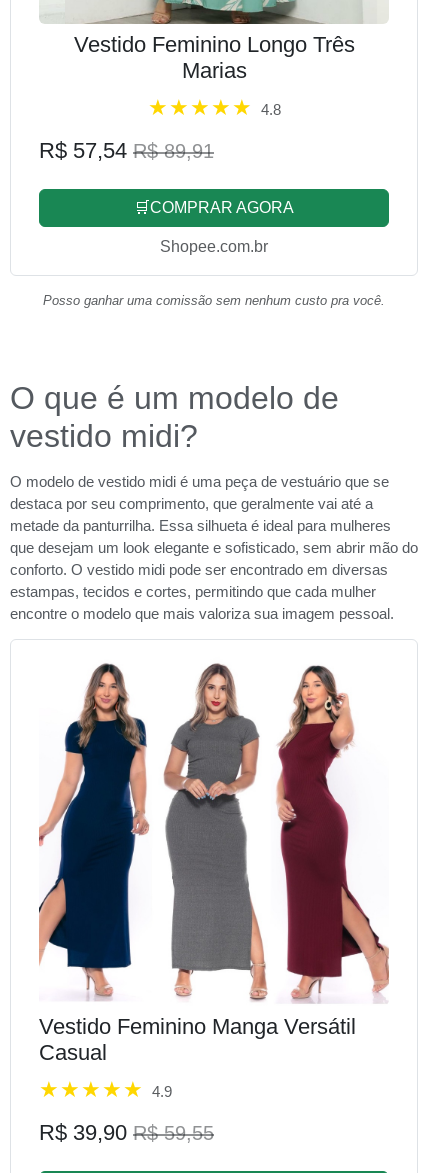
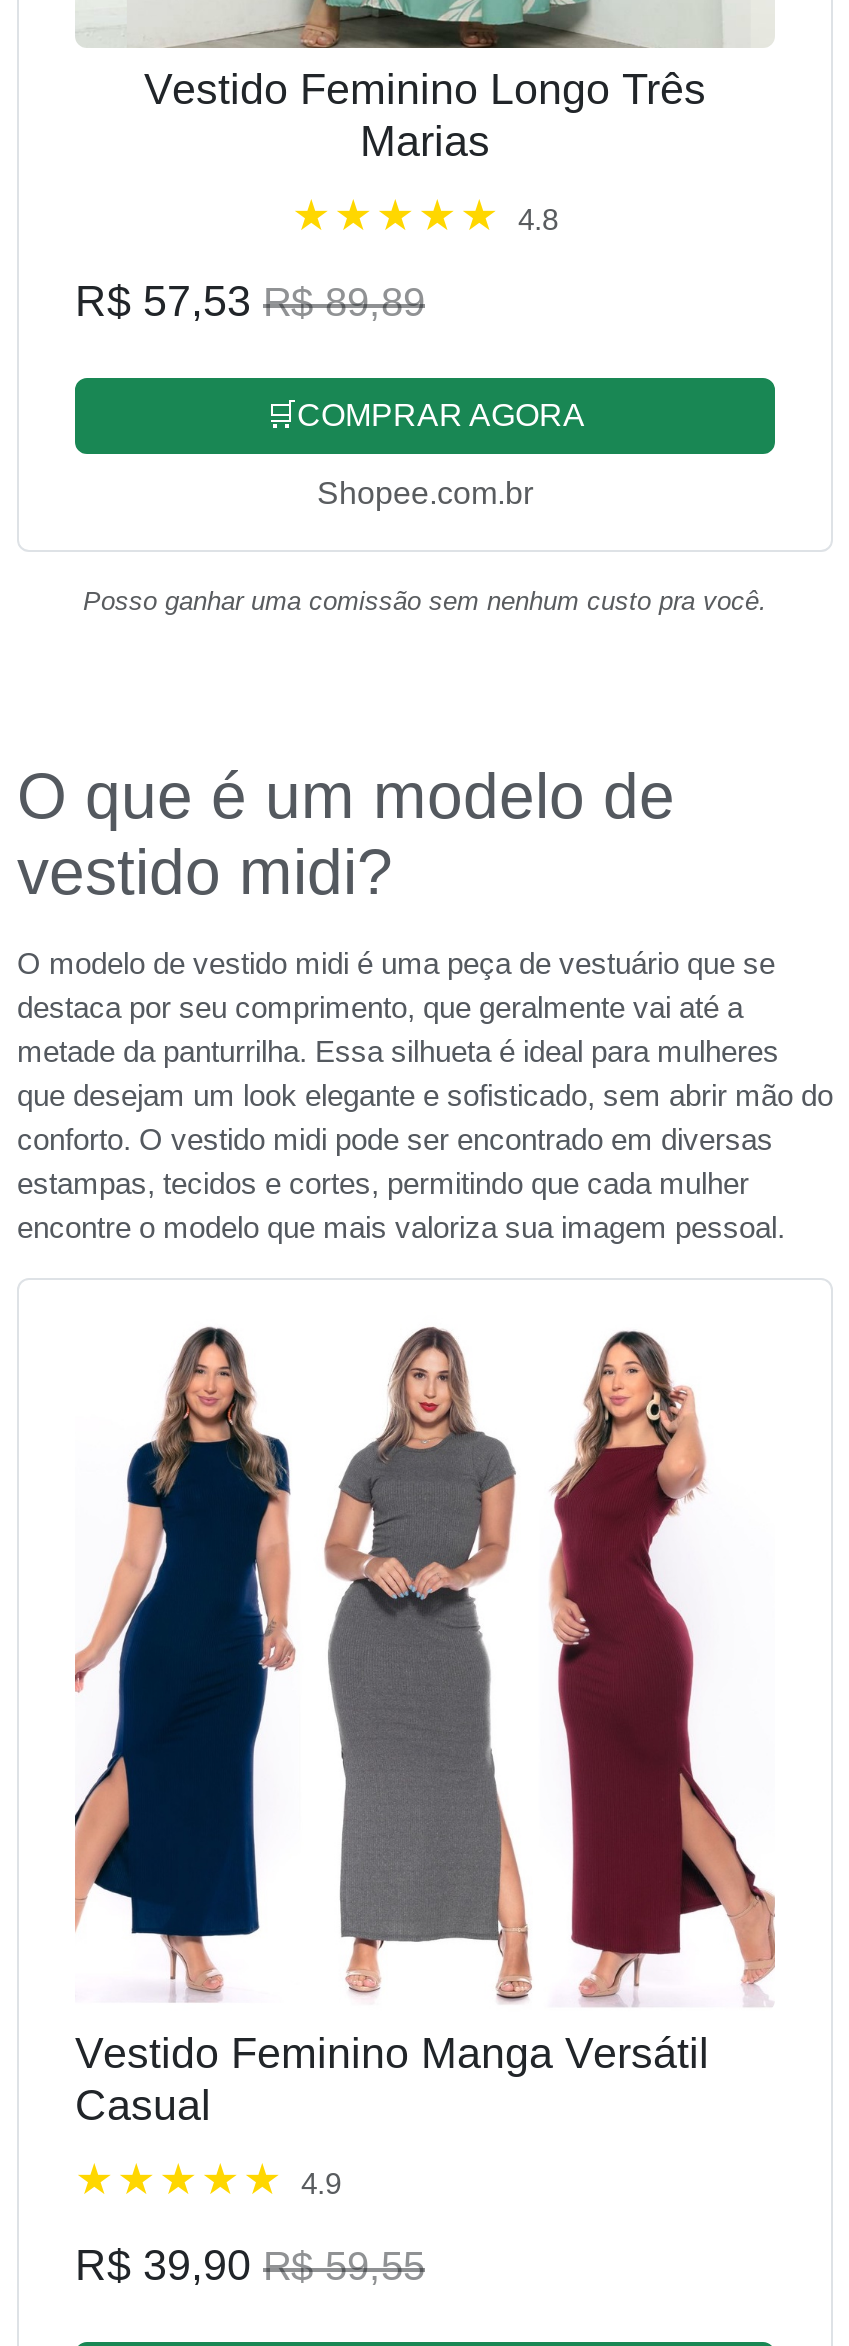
[39,138,214,163] R$ 57,54 R$ 89,91 -> [75,276,425,326] R$ 57,53 R$ 89,89

